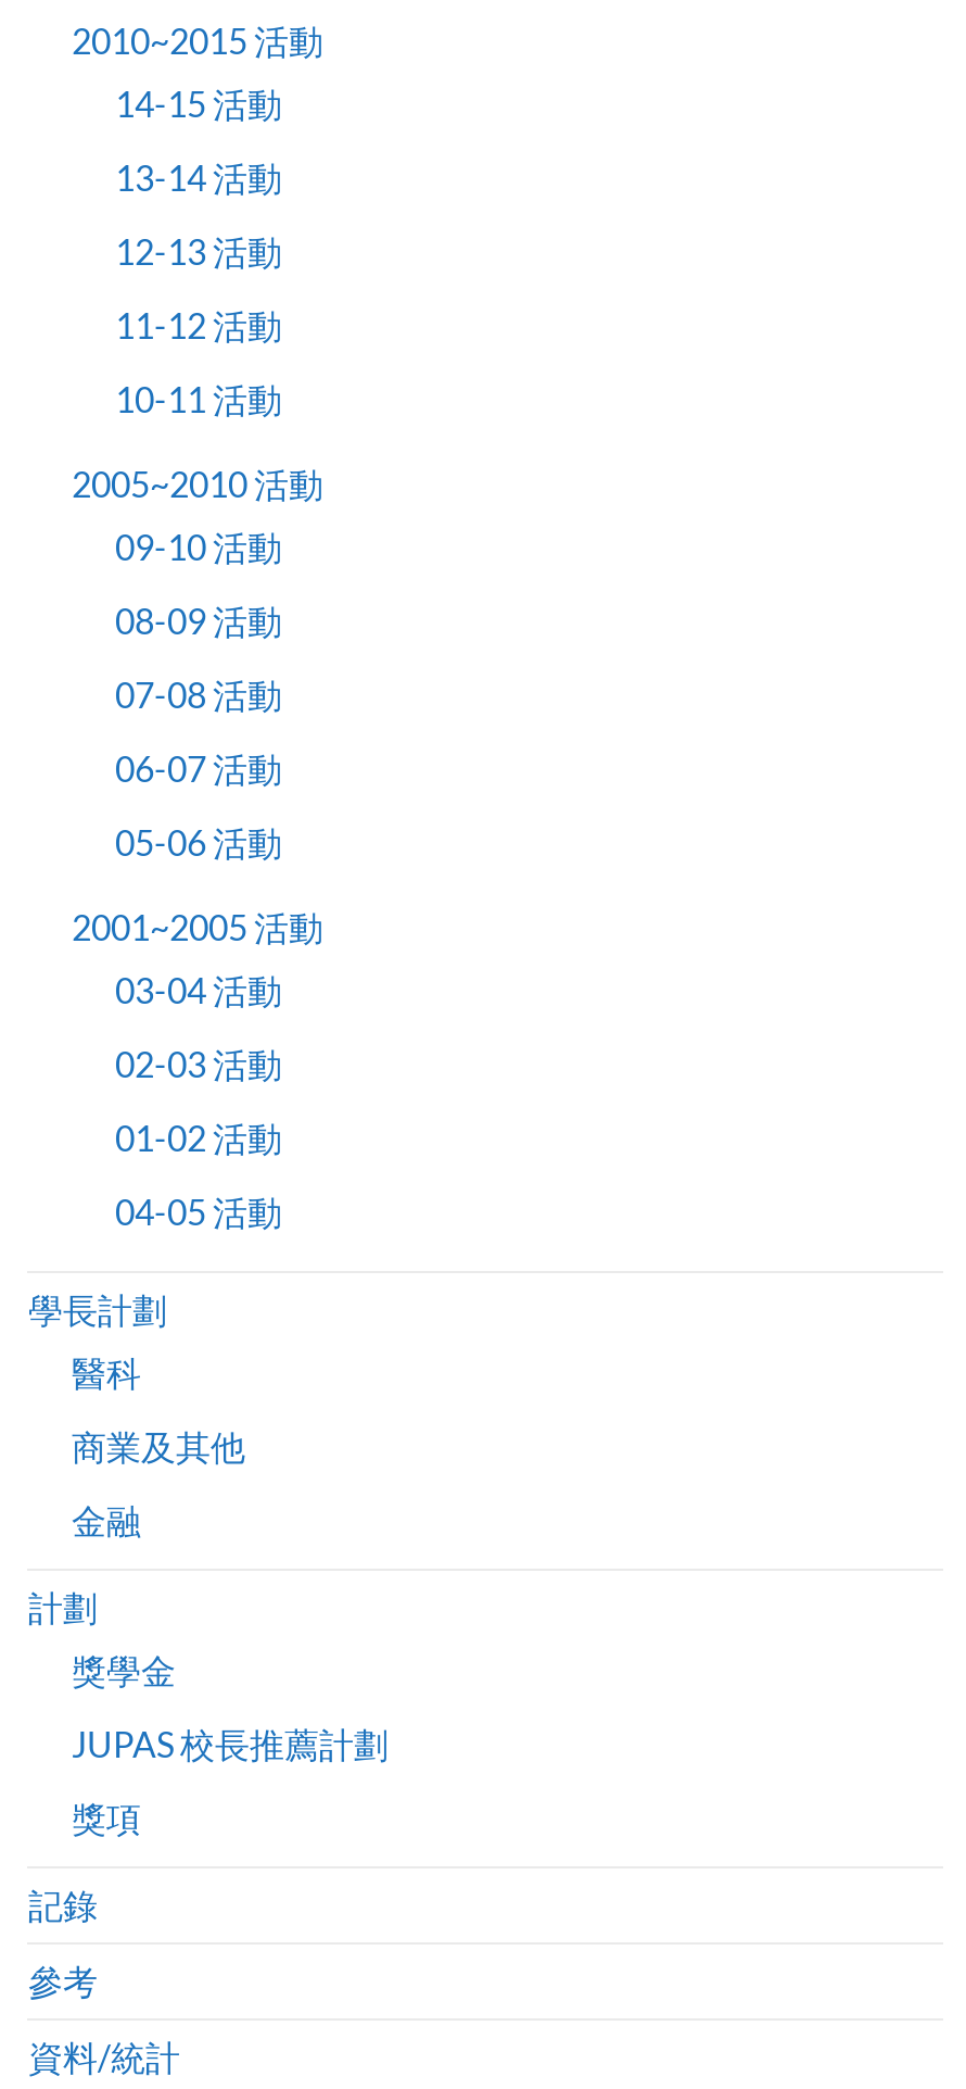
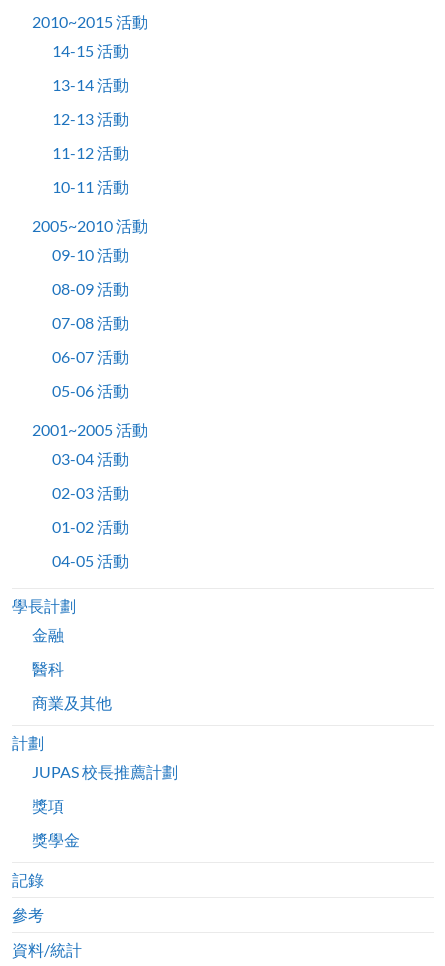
moved [71,1351,245,1467] -> [32,658,112,711]: 醫科 | 商業及其他
moved [71,1499,141,1540] -> [32,624,64,643]: 金融
moved [71,1649,176,1690] -> [32,829,80,848]: 獎學金
moved [71,1723,388,1838] -> [32,761,178,814]: JUPAS 校長推薦計劃 | 獎項

